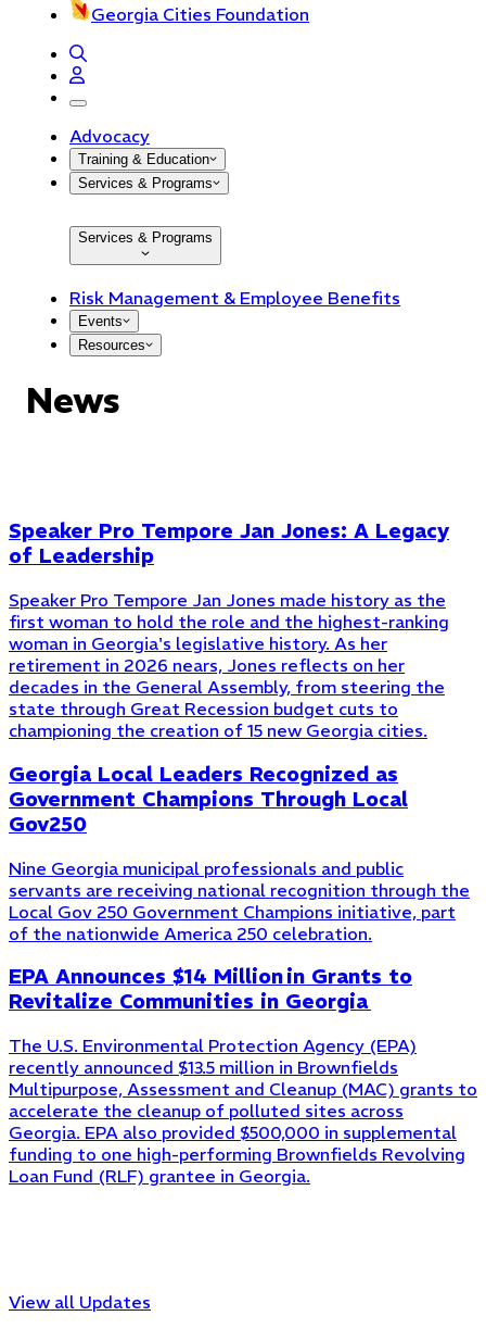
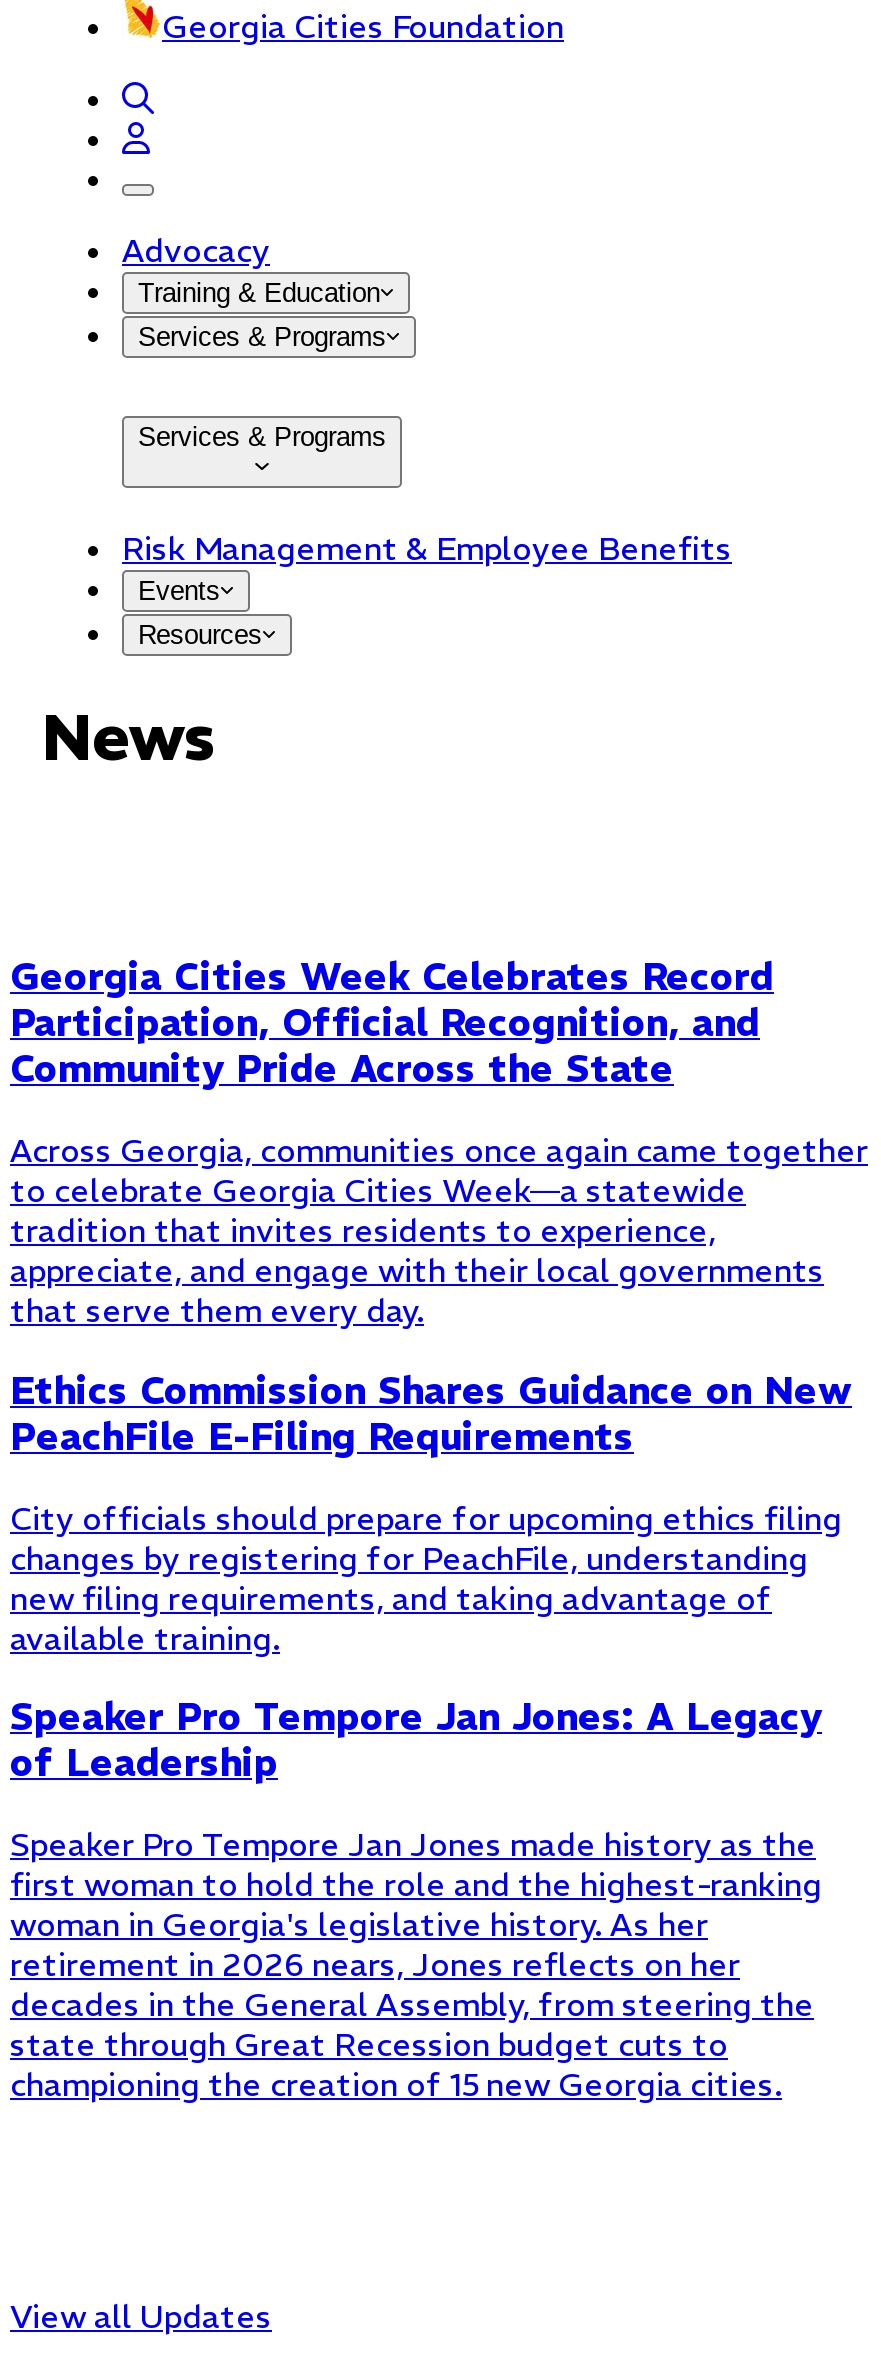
none -> [10,955,868,1657] Georgia Cities Week Celebrates Record | Participation, Official Recognition, and | Community Pride Across the State | Across Georgia, communities once again came together | to celebrate Georgia Cities Week—a statewide | tradition that invites residents to experience, | appreciate, and engage with their local governments | that serve them every day. | Ethics Commission Shares Guidance on New | PeachFile E-Filing Requirements | City officials should prepare for upcoming ethics filing | changes by registering for PeachFile, understanding | new filing requirements, and taking advantage of | available training.
moved [9,519,449,741] -> [10,1695,822,2104]: Speaker Pro Tempore Jan Jones: A Legacy | of Leadership | Speaker Pro Tempore Jan Jones made history as the | ... | state through Great Recession budget cuts to | championing the creation of 15 new Georgia cities.
[9,762,477,1187] Georgia Local Leaders Recognized as | Government Champions Through Local | Gov250 | Nine Georgia municipal professionals and public | servants are receiving national recognition through the | Local Gov 250 Government Champions initiative, part | of the nationwide America 250 celebration. | EPA Announces $14 Million in Grants to | Revitalize Communities in Georgia | The U.S. Environmental Protection Agency (EPA) | recently announced $13.5 million in Brownfields | Multipurpose, Assessment and Cleanup (MAC) grants to | accelerate the cleanup of polluted sites across | Georgia. EPA also provided $500,000 in supplemental | funding to one high-performing Brownfields Revolving | Loan Fund (RLF) grantee in Georgia. -> none

